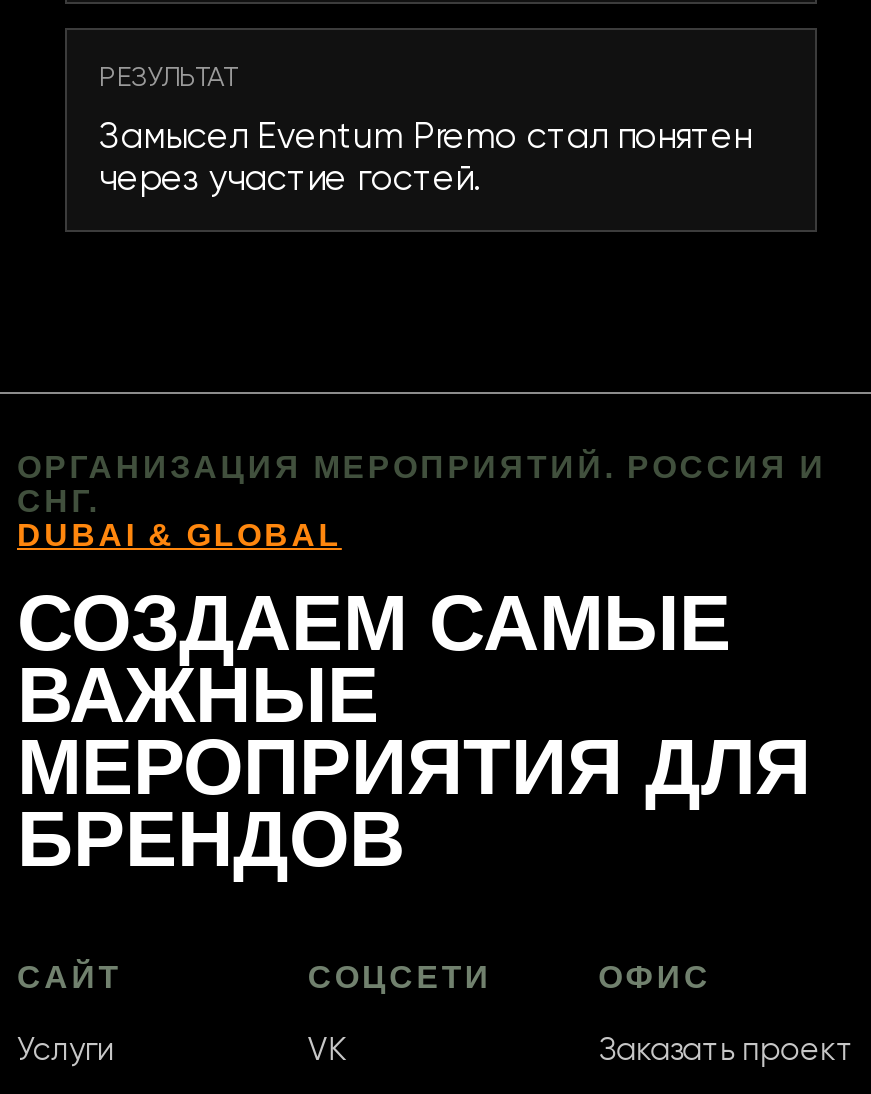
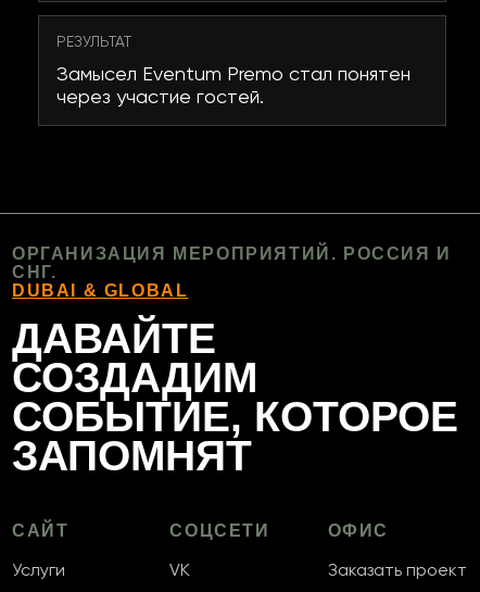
[17,580,811,882] СОЗДАЕМ САМЫЕ | ВАЖНЫЕ | МЕРОПРИЯТИЯ ДЛЯ | БРЕНДОВ -> [12,315,458,479] ДАВАЙТЕ | СОЗДАДИМ | СОБЫТИЕ, КОТОРОЕ | ЗАПОМНЯТ

